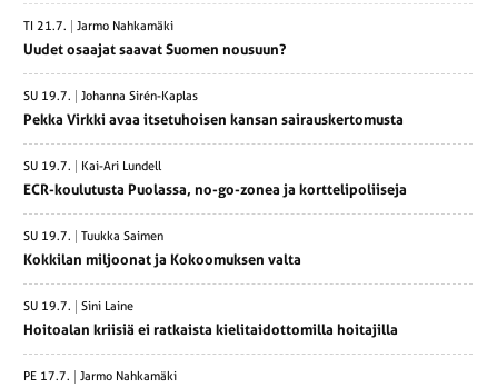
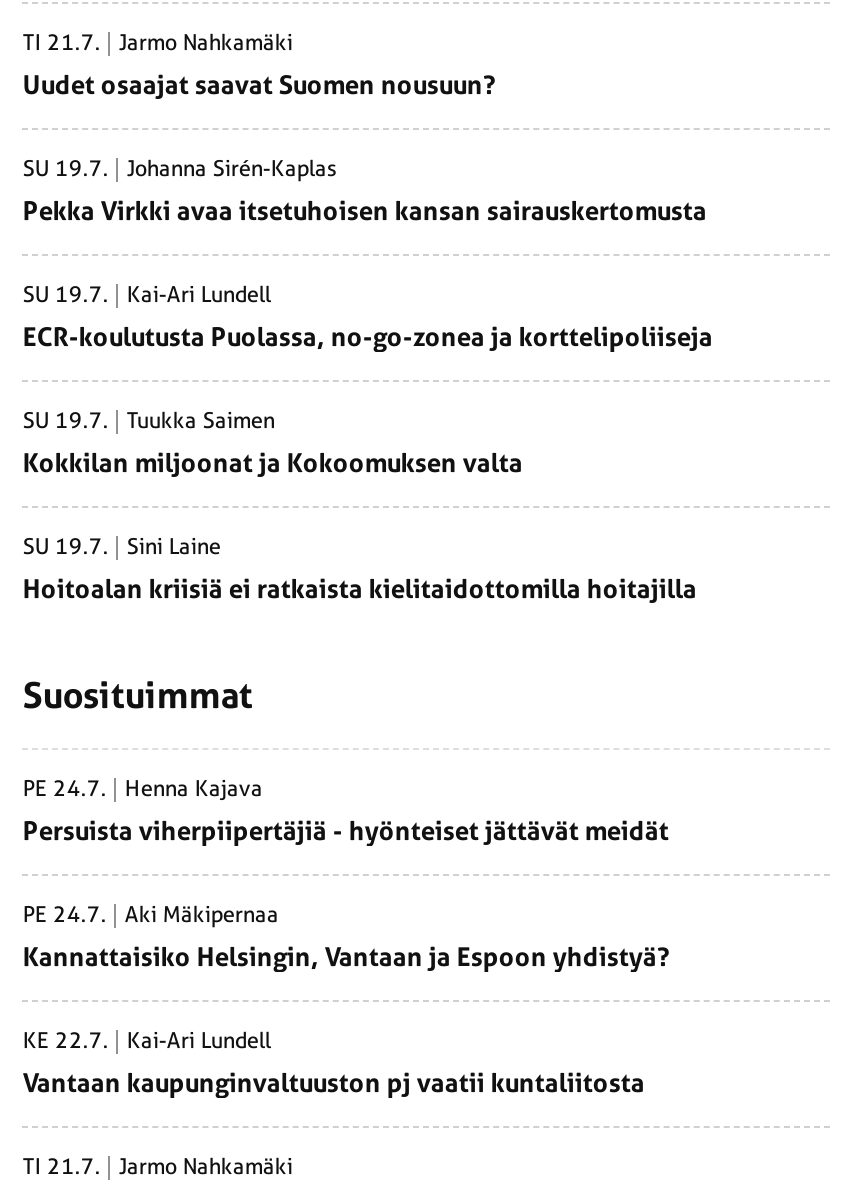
[24,369,70,384] PE 17.7. -> [23,674,669,1180] Suosituimmat | PE 24.7. | Henna Kajava | Persuista viherpiipertäjiä - hyönteiset jättävät meidät | PE 24.7. | Aki Mäkipernaa | Kannattaisiko Helsingin, Vantaan ja Espoon yhdistyä? | KE 22.7. | Kai-Ari Lundell | Vantaan kaupunginvaltuuston pj vaatii kuntaliitosta | TI 21.7.

